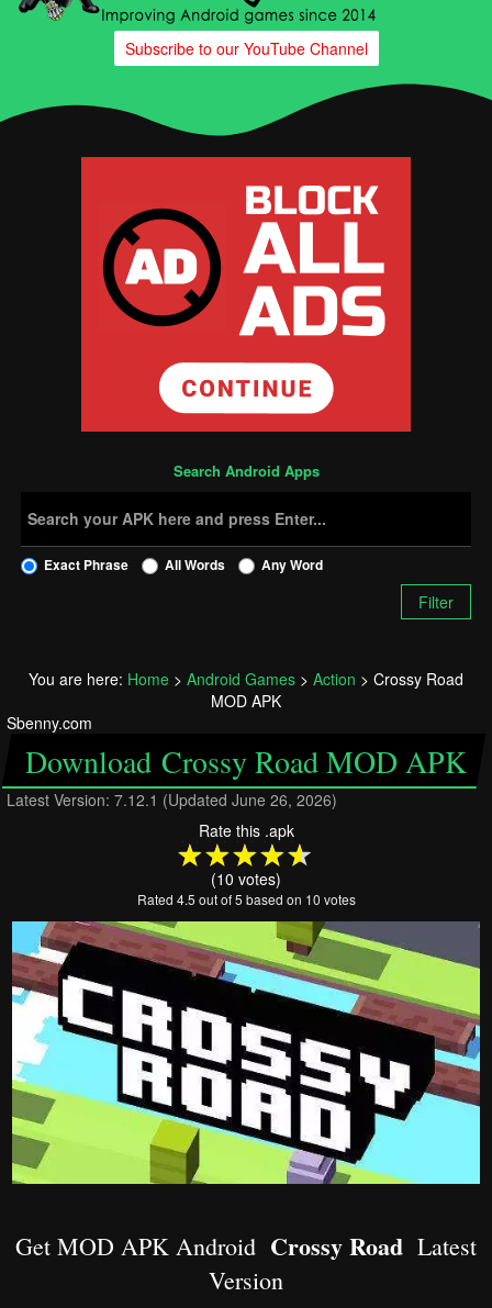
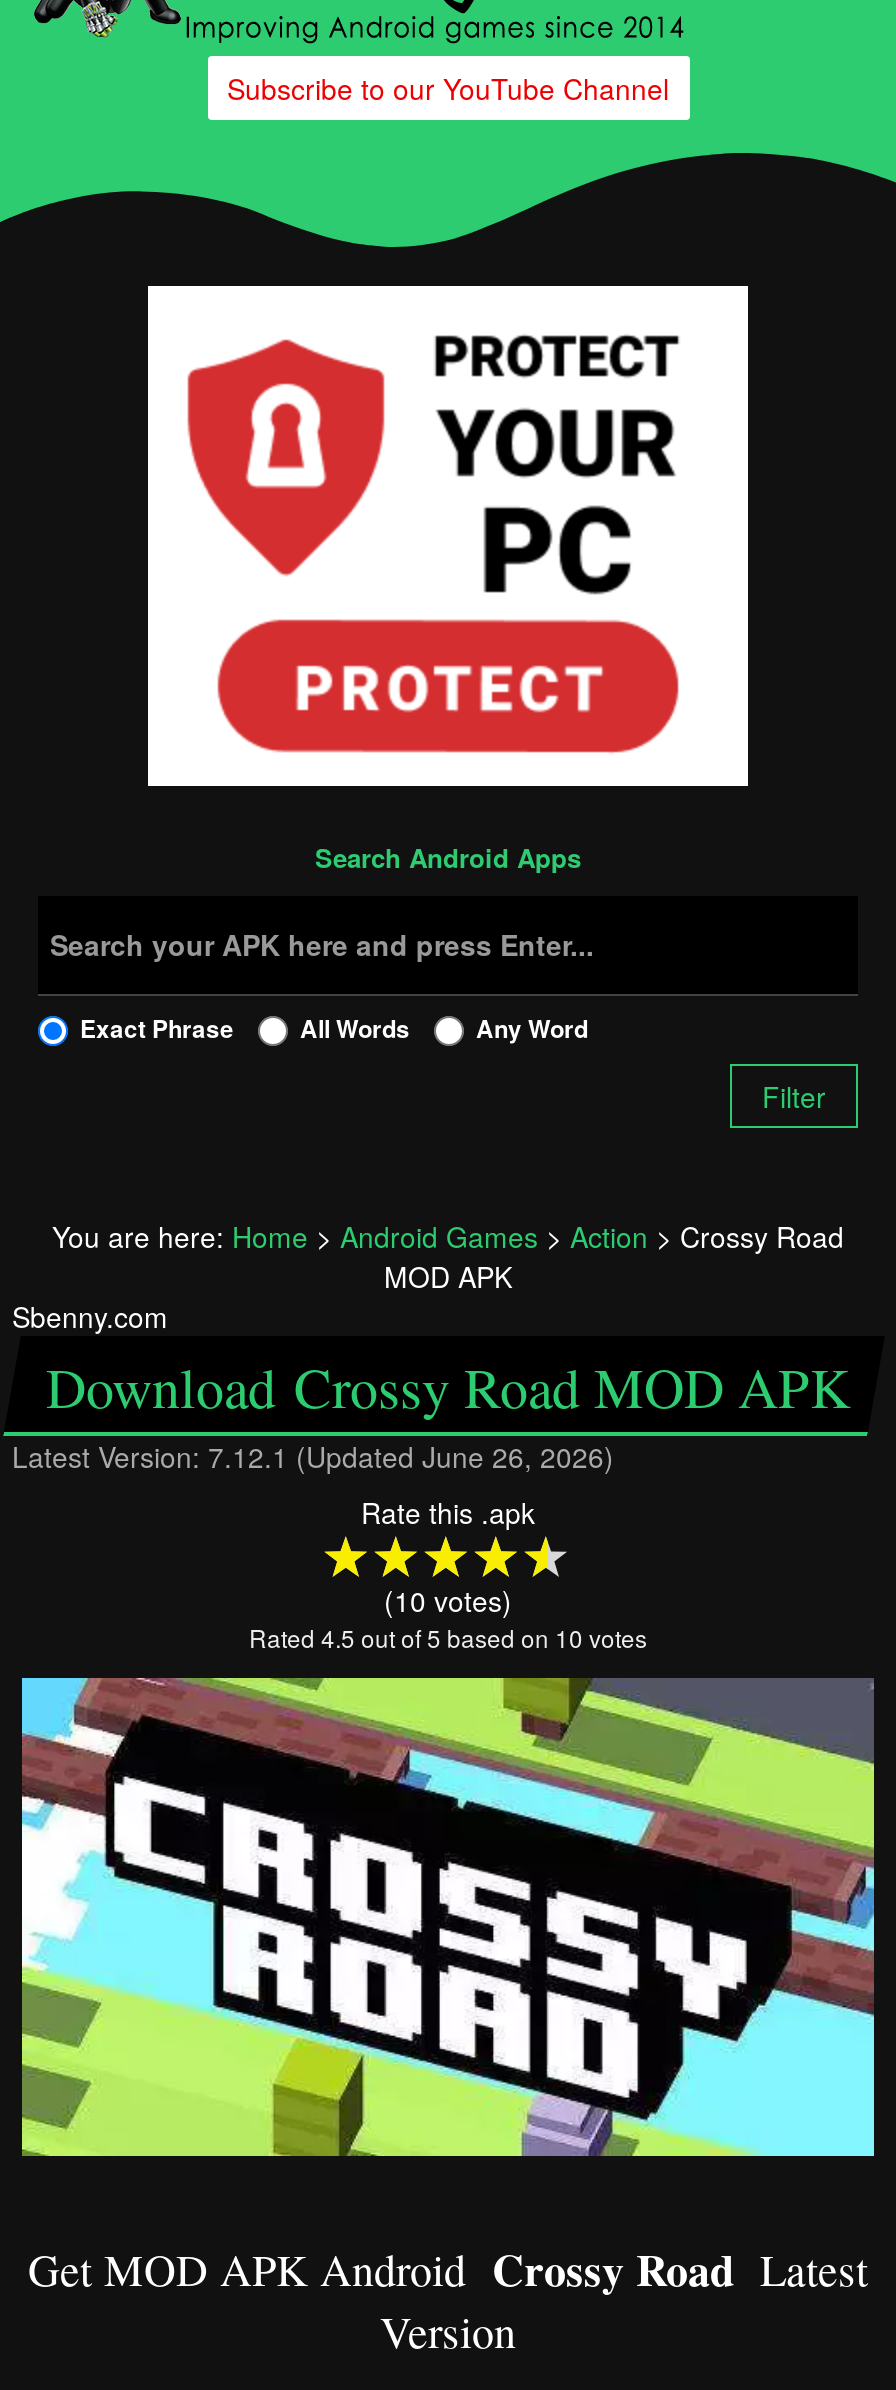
[80,156,412,433] [image] -> [146,284,750,788] [image]

